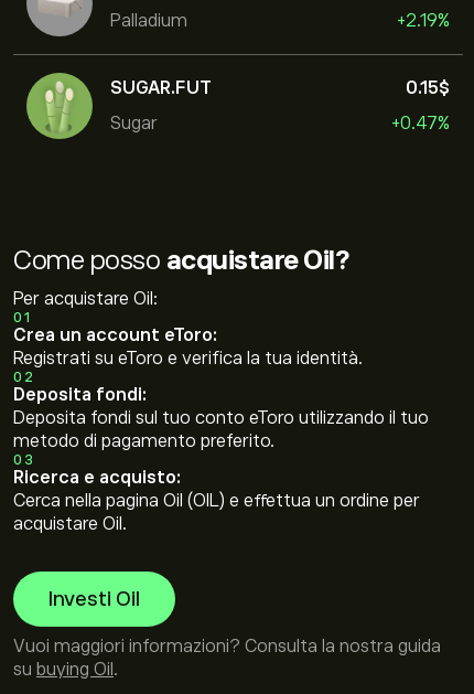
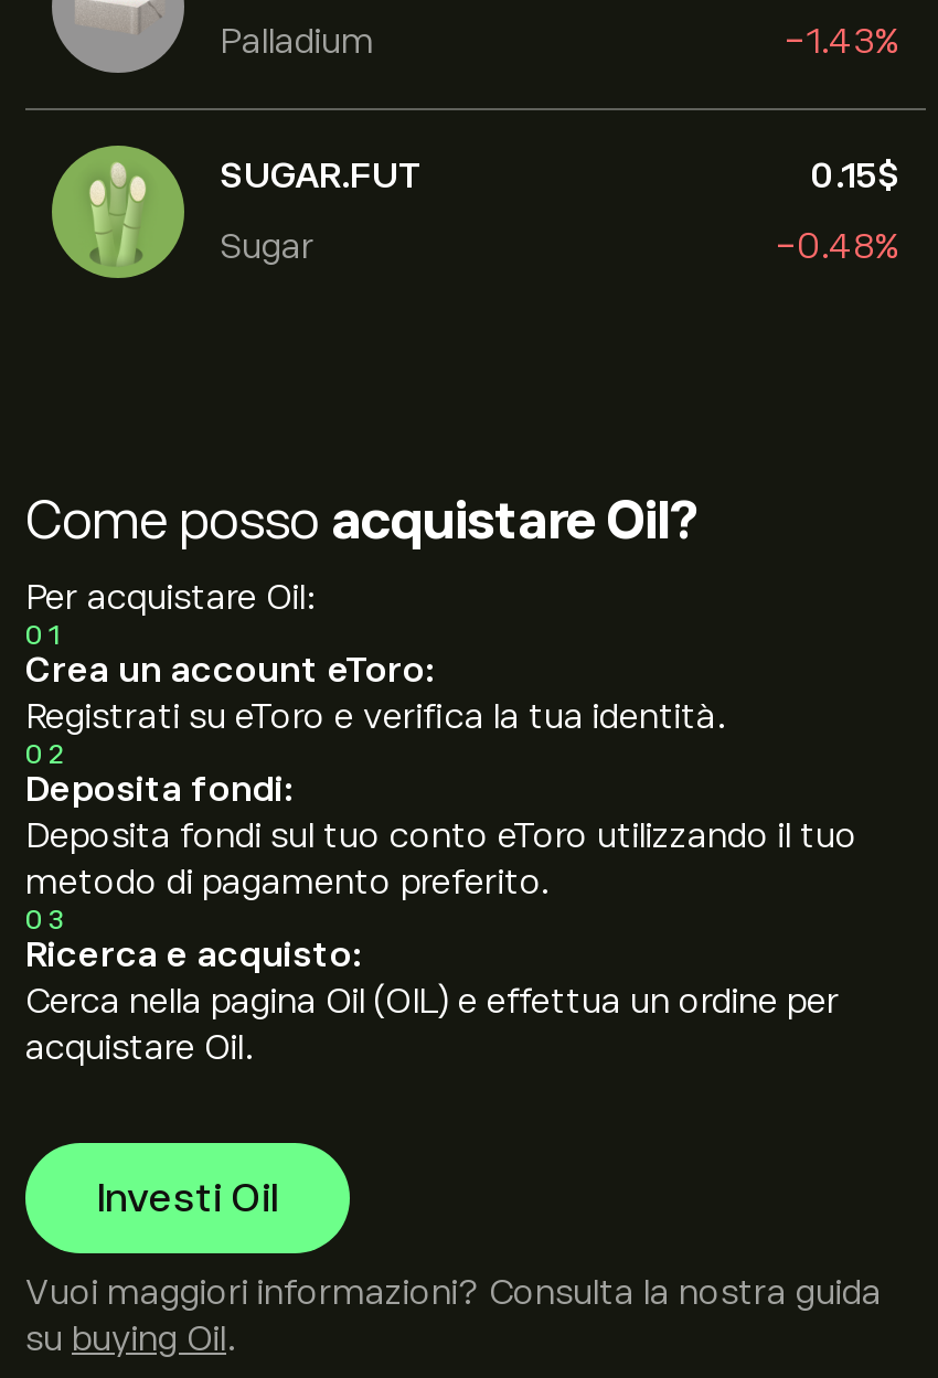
[397,10,450,30] +2.19% -> [782,21,899,61] -1.43%
[391,113,450,133] +0.47% -> [774,226,899,266] -0.48%

